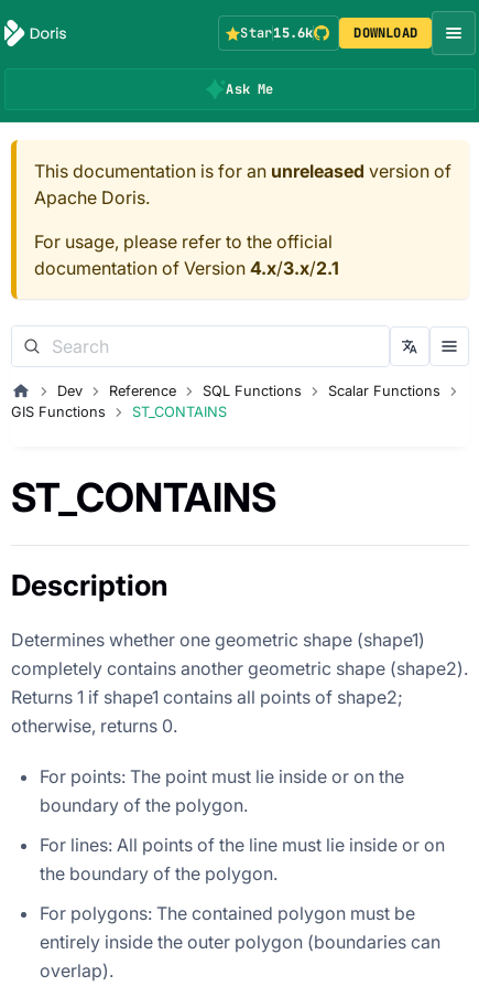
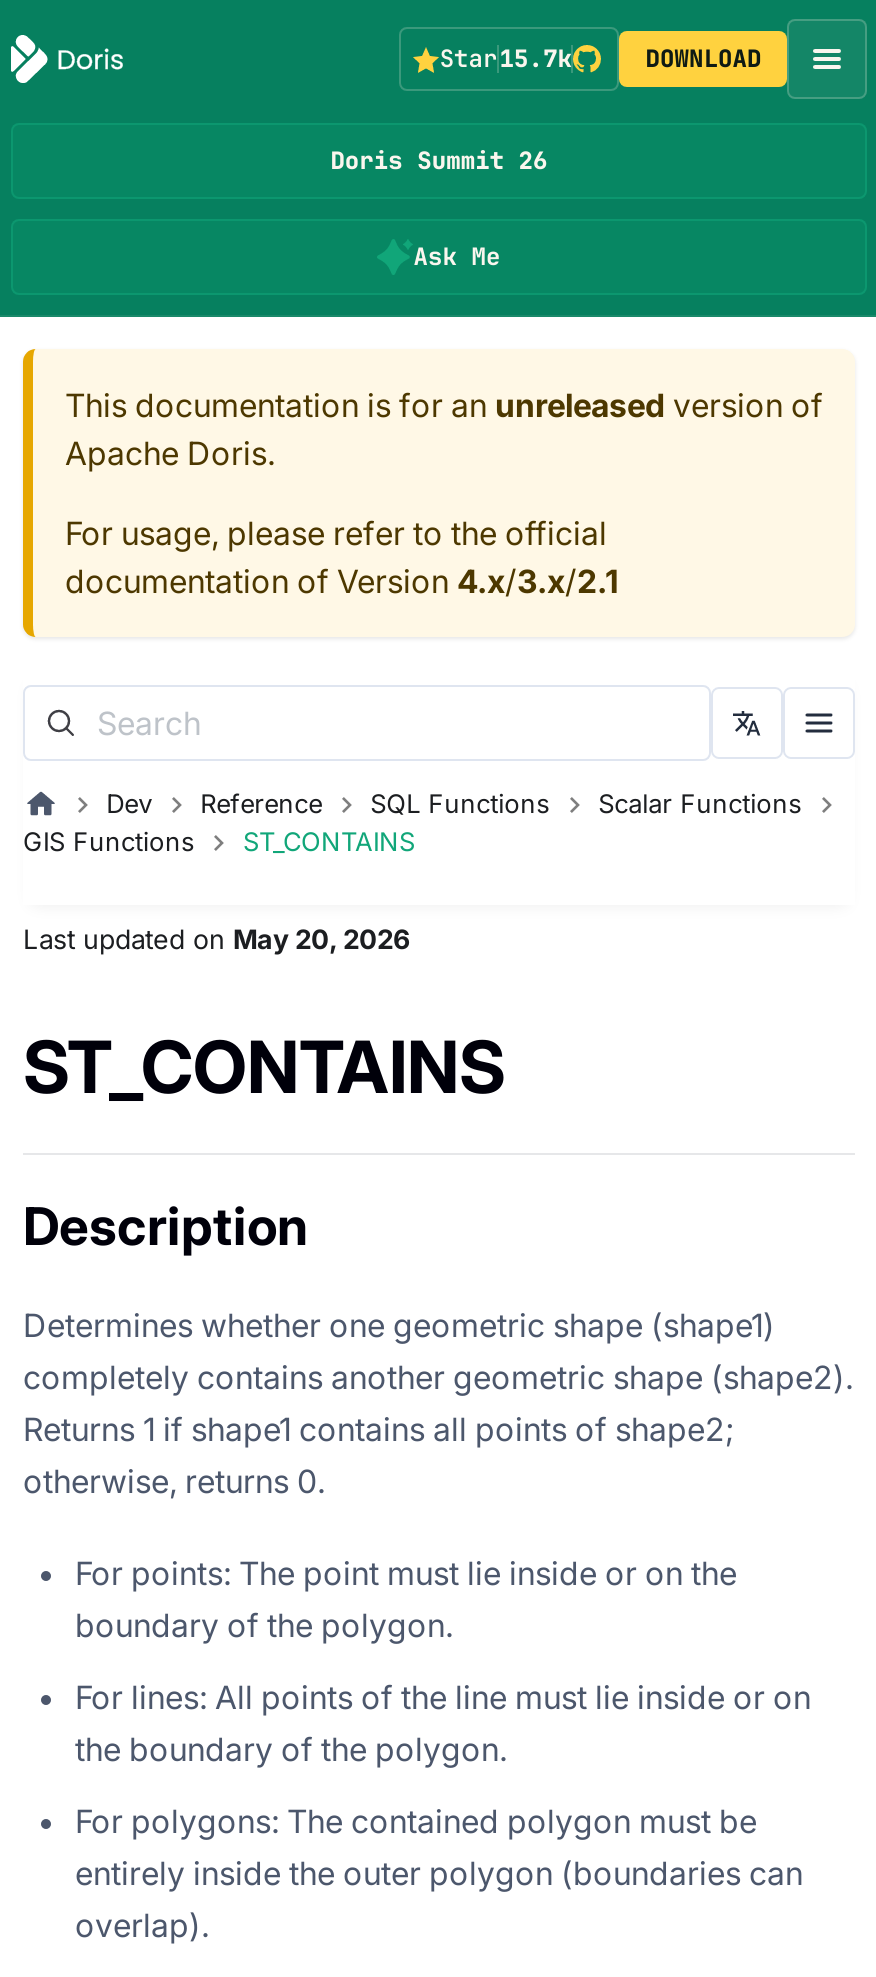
[240,24,313,42] Star15.6k -> [440,43,572,75] Star15.7k
none -> [330,145,548,177] Doris Summit 26
none -> [23,922,411,954] Last updated on May 20, 2026

